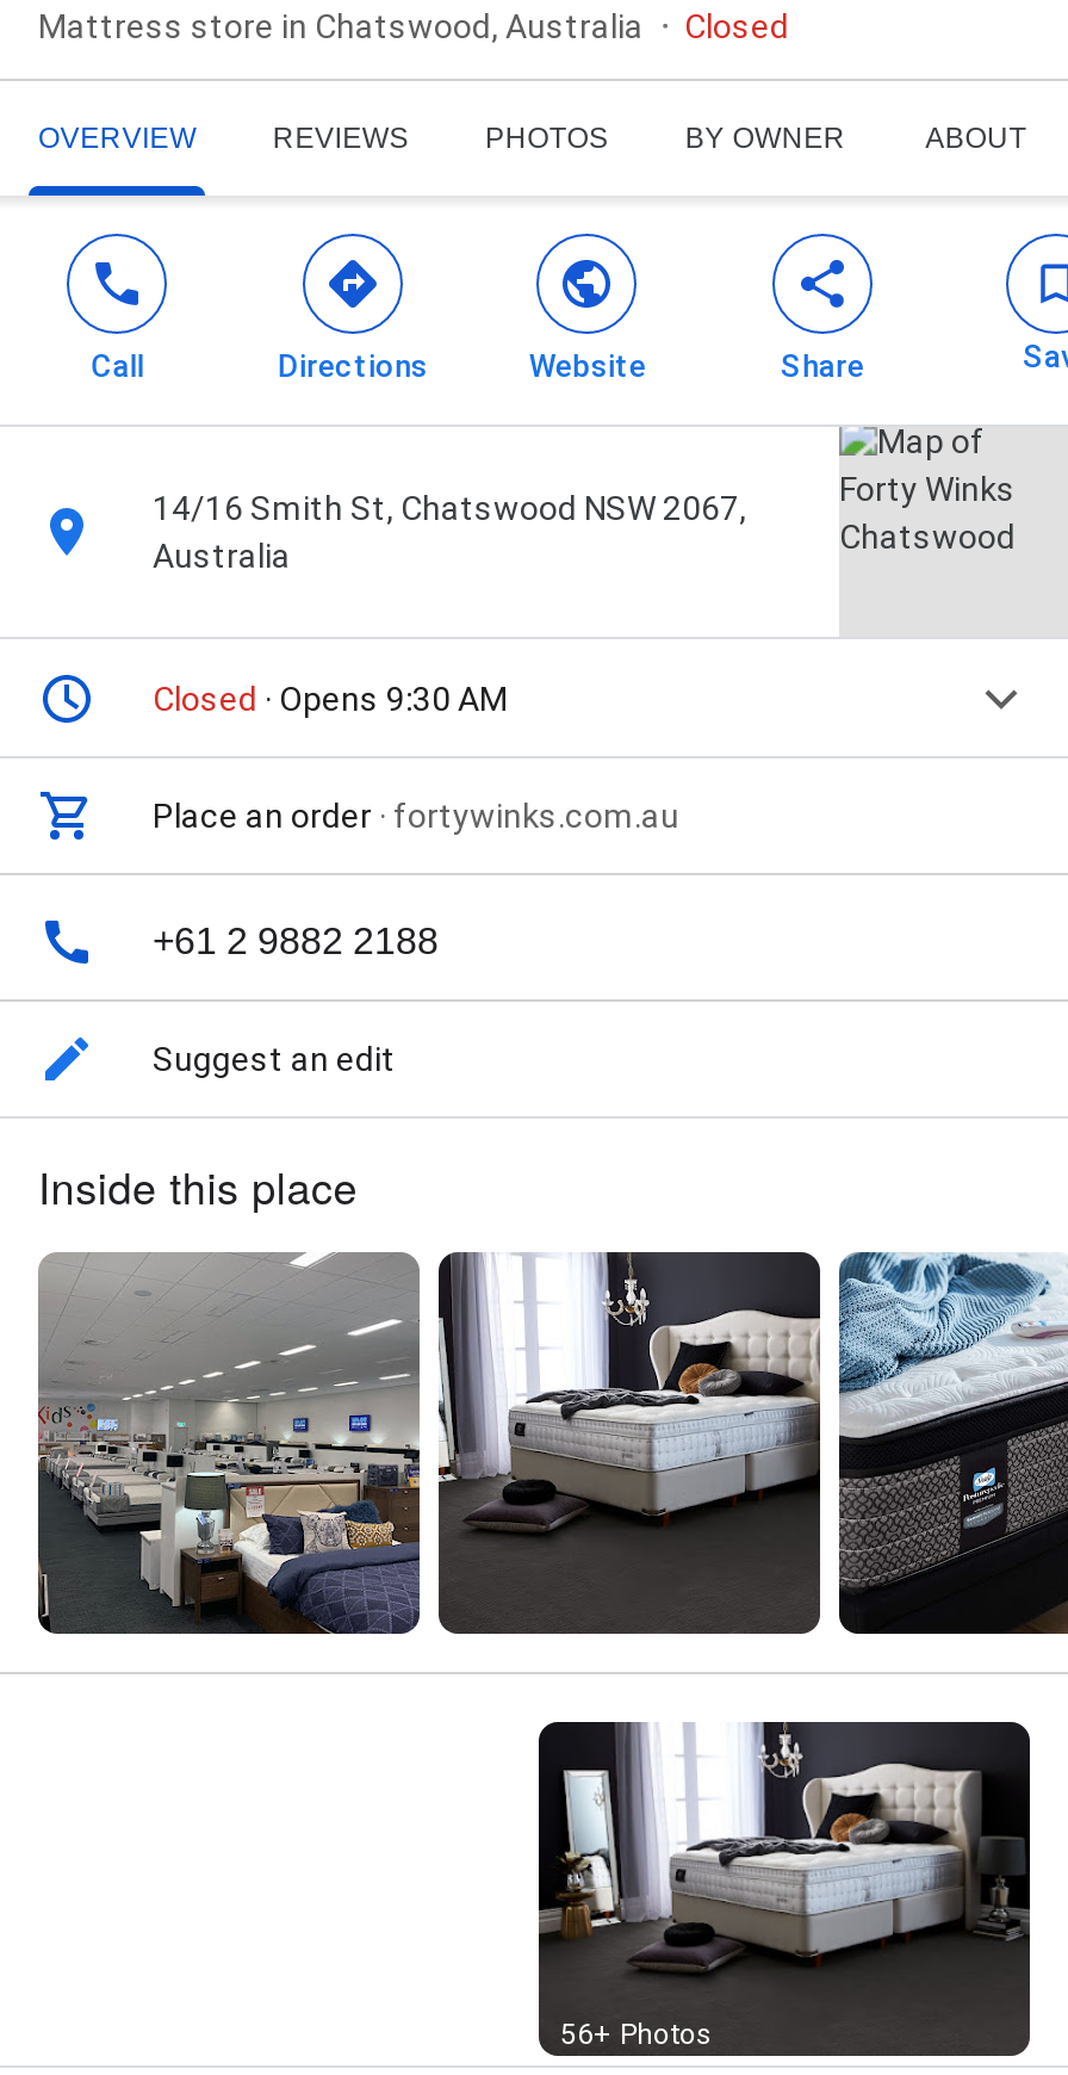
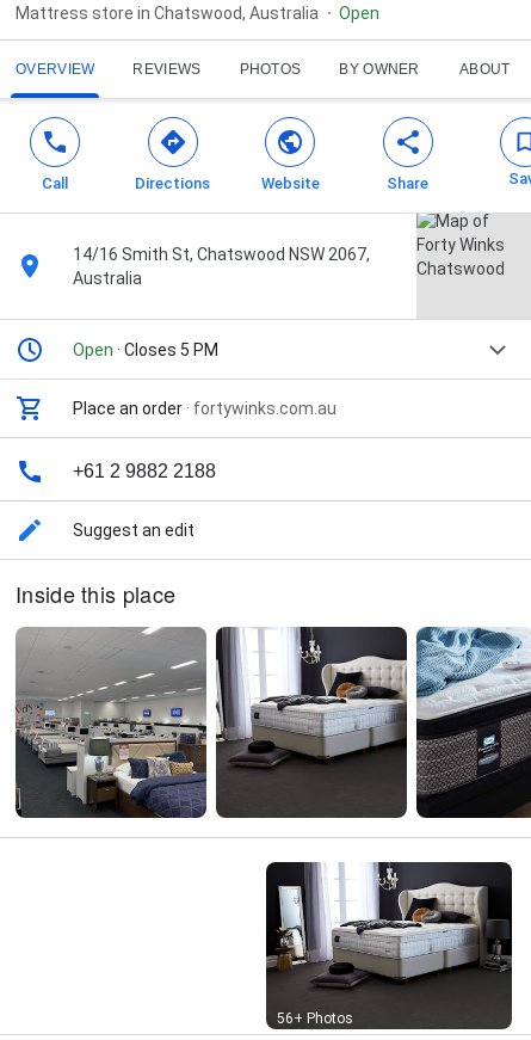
[684,8,789,46] Closed -> [339,4,379,23] Open
[153,680,508,718] Closed · Opens 9:30 AM -> [73,341,218,360] Open · Closes 5 PM

